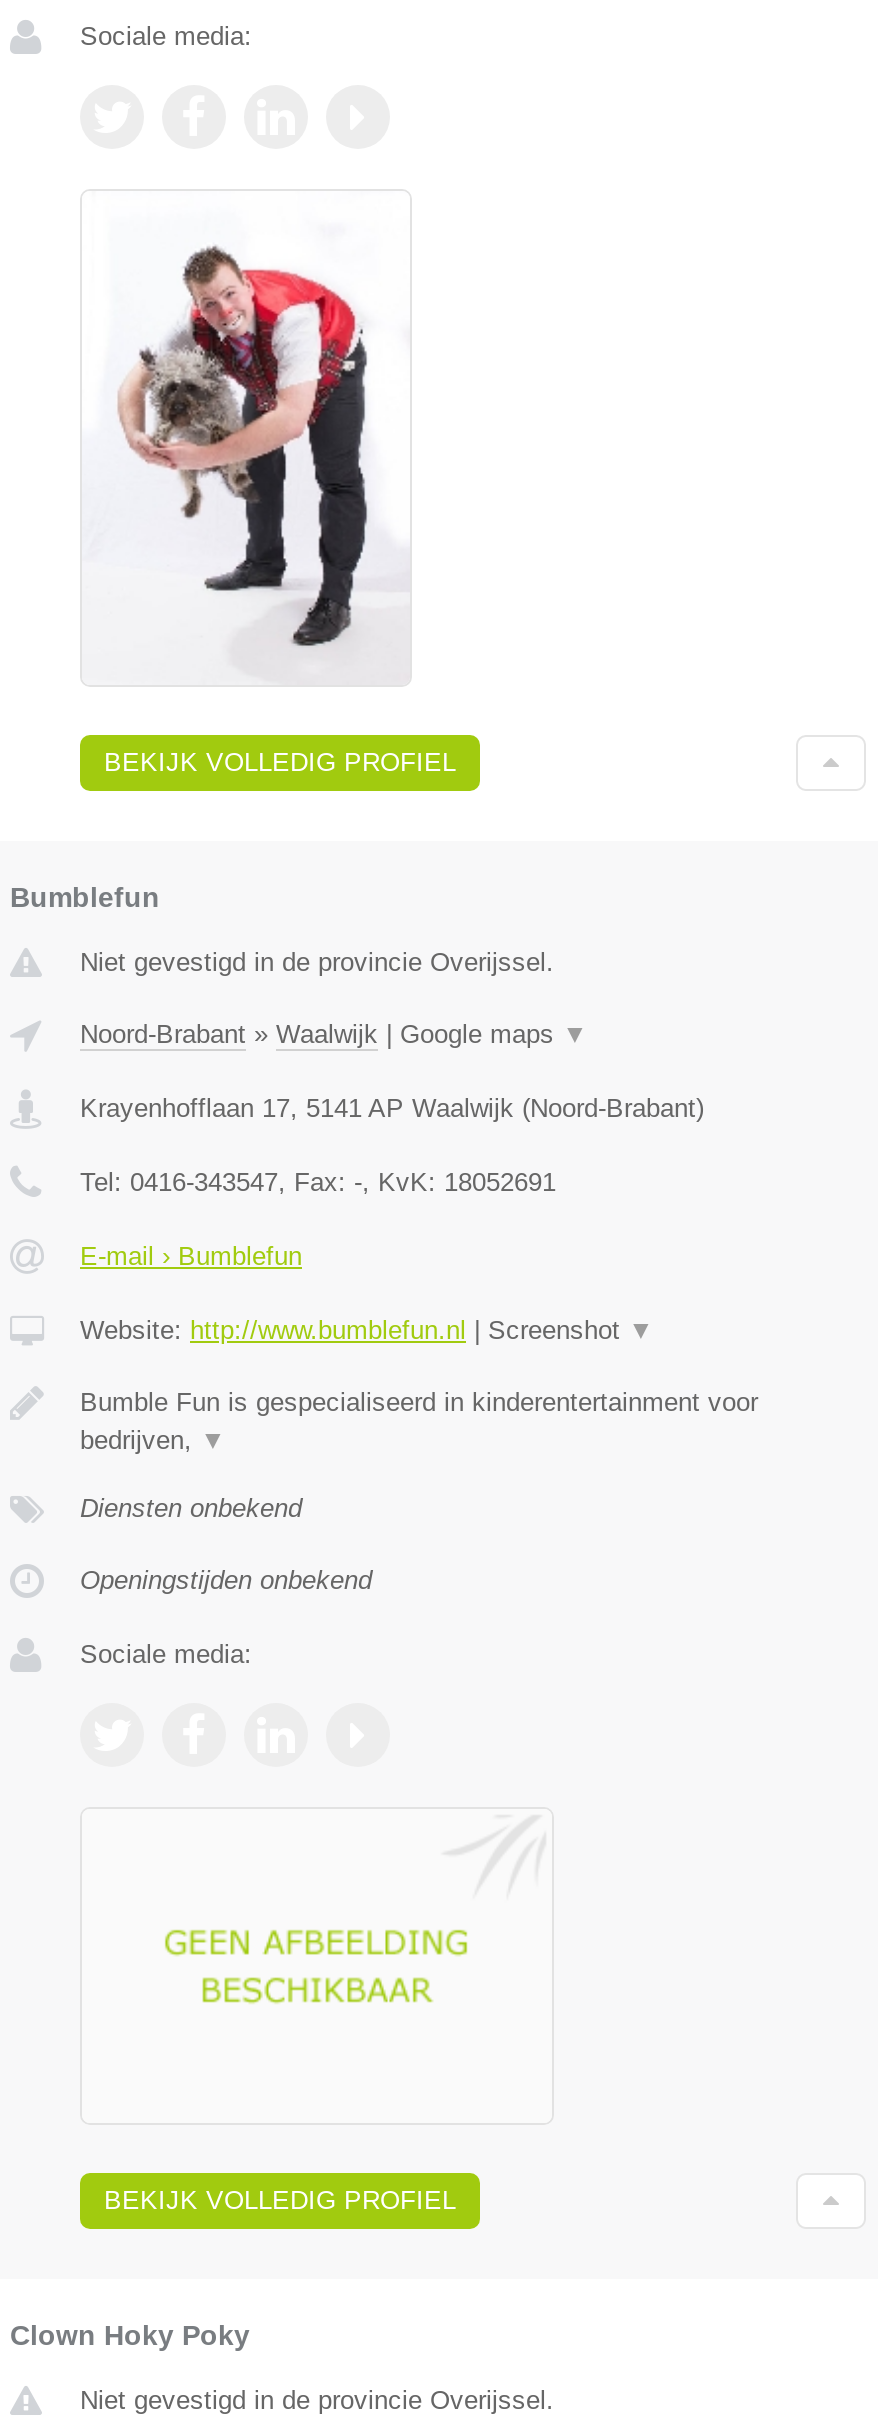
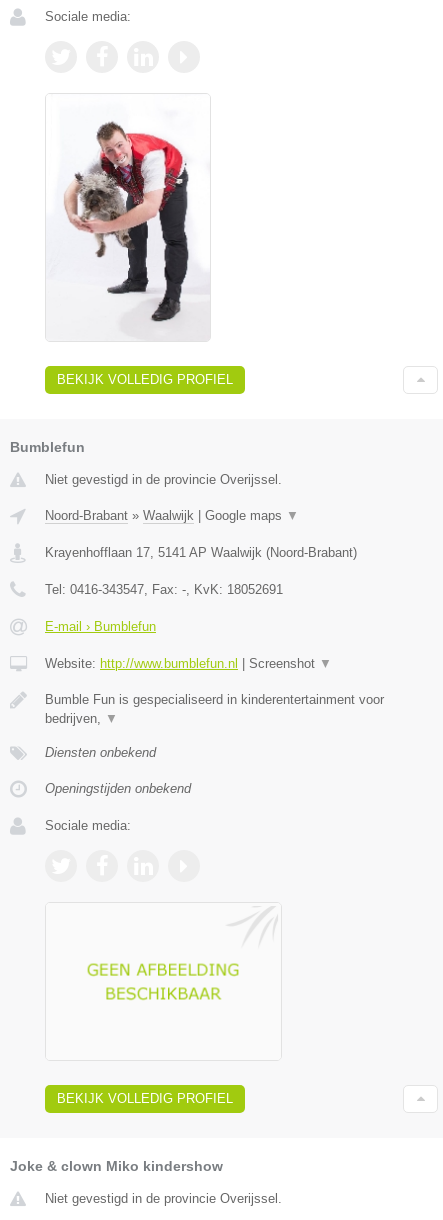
[10,2318,250,2350] Clown Hoky Poky -> [10,1158,223,1174] Joke & clown Miko kindershow

